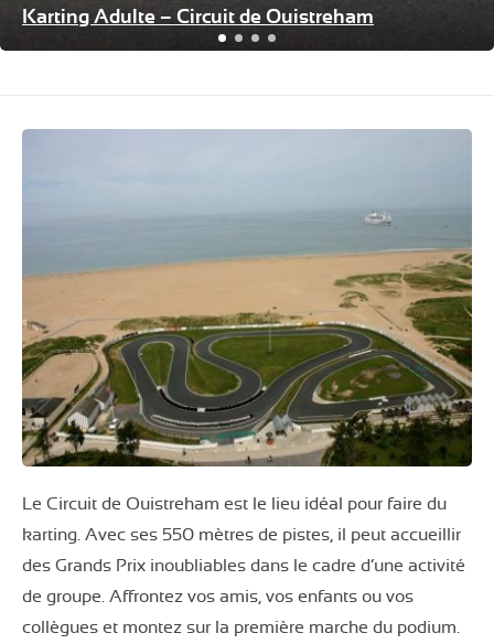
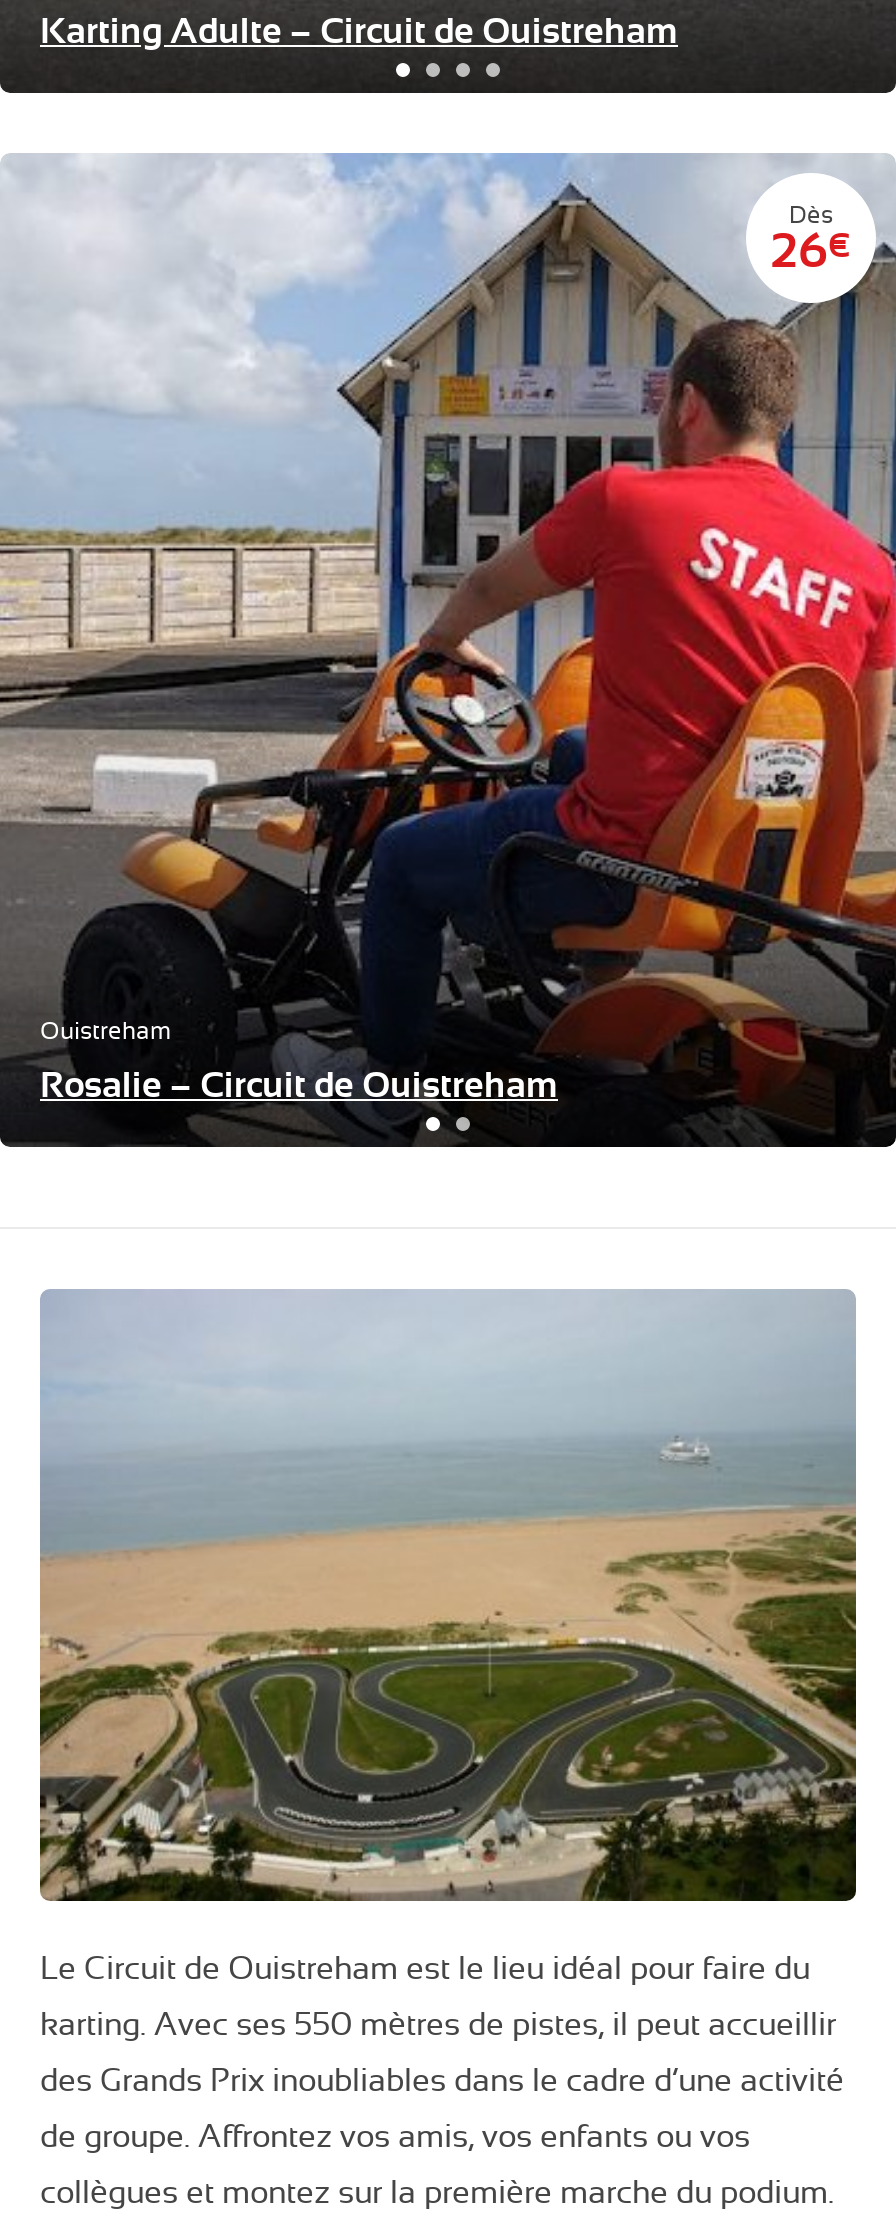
none -> [6,152,890,1144] [image] | Dès | 26€
none -> [40,1017,558,1105] Ouistreham | Rosalie – Circuit de Ouistreham

